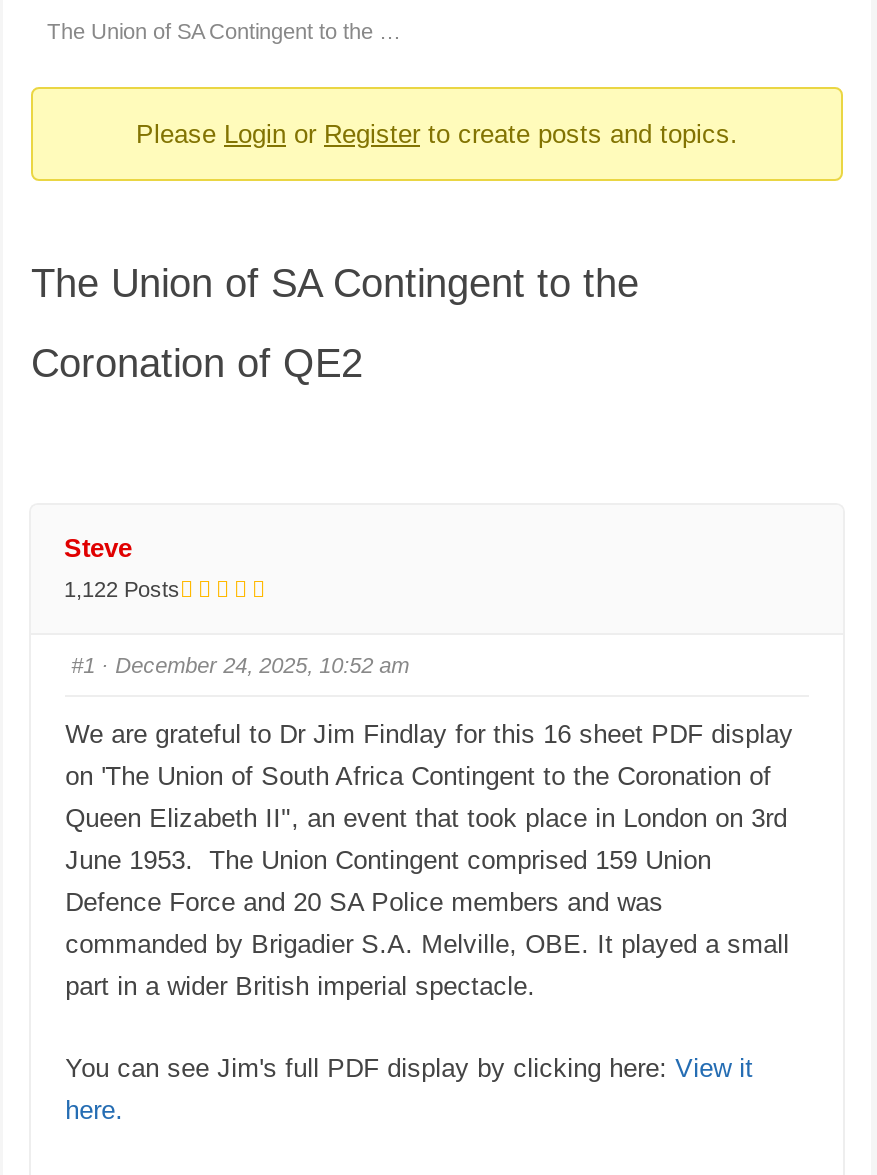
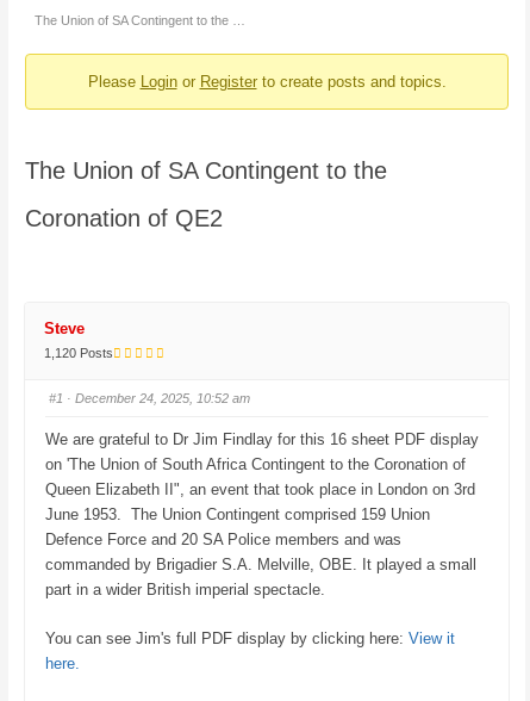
[64,577,180,601] 1,122 Posts -> [45,346,114,360] 1,120 Posts

